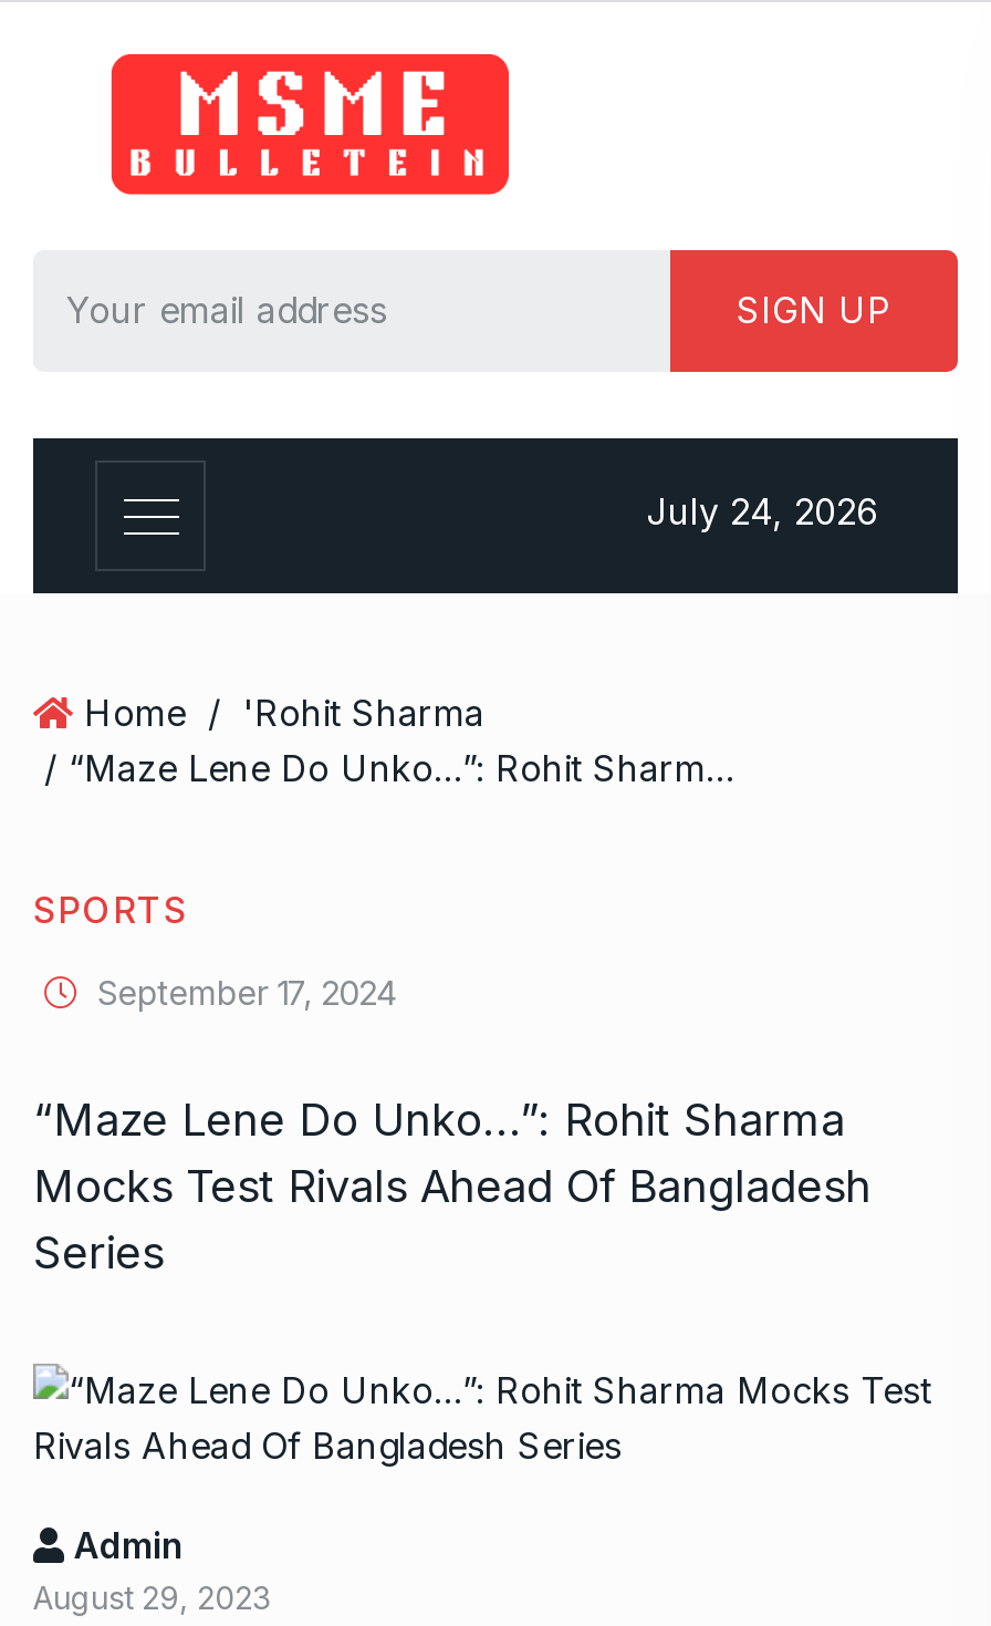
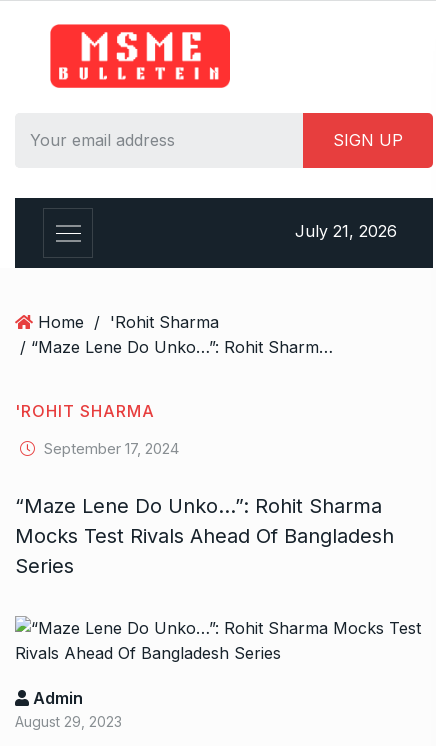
[646,488,878,533] July 24, 2026 -> [295,221,397,241] July 21, 2026
[33,887,188,931] SPORTS -> [15,401,155,421] 'ROHIT SHARMA

